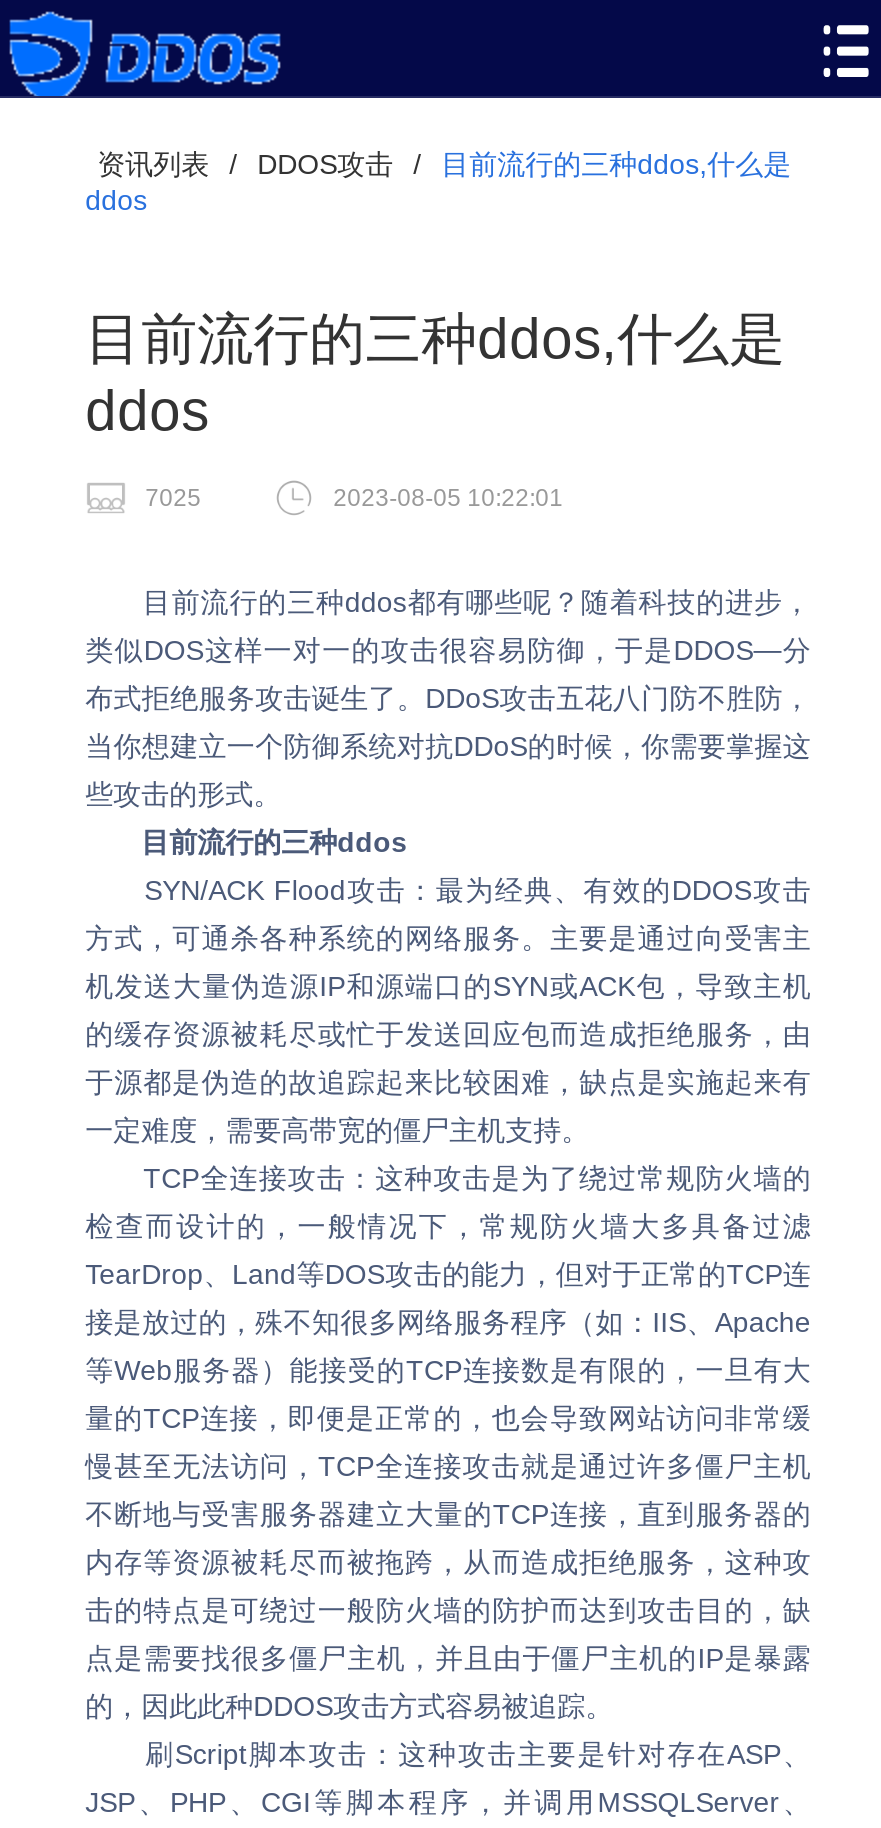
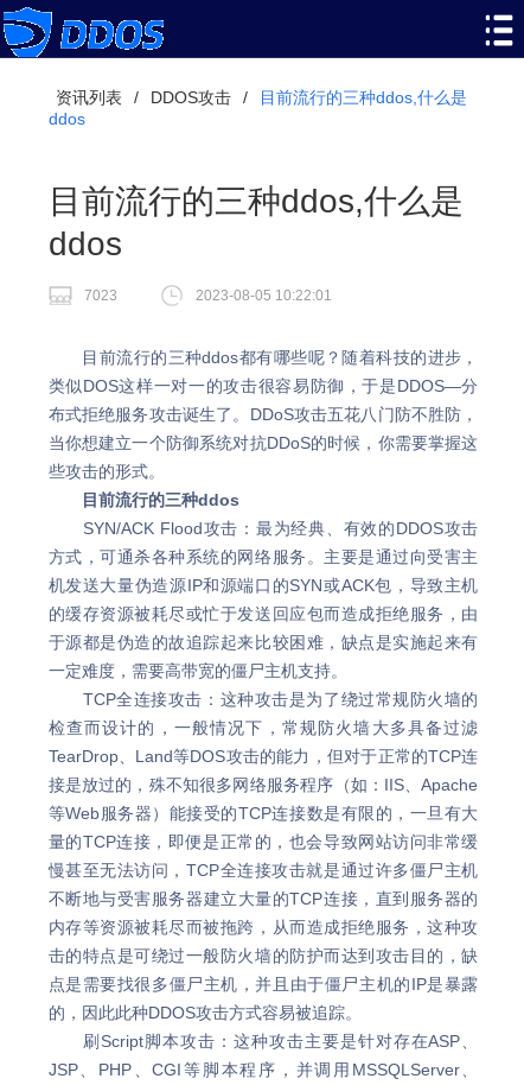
[139,484,201,512] 7025 -> [80,288,117,304] 7023

